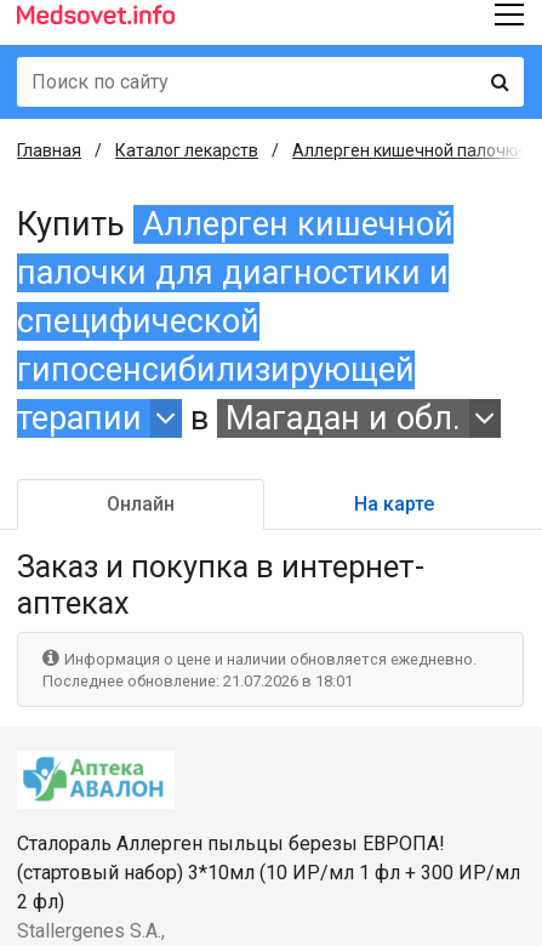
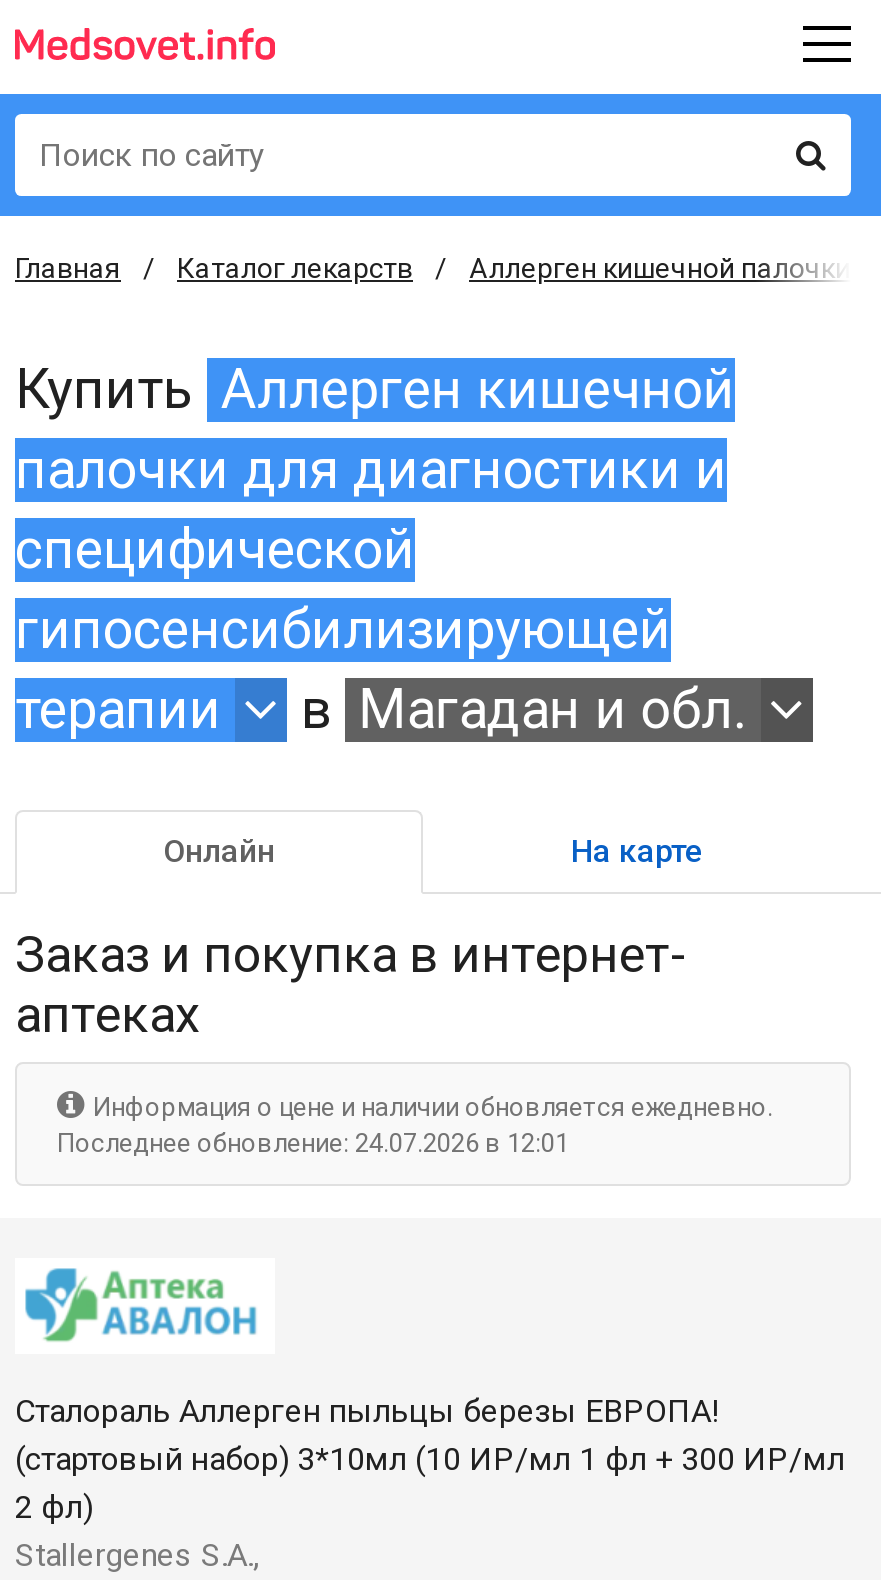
[42,672,353,690] Последнее обновление: 21.07.2026 в 18:01 -> [57,1128,569,1158] Последнее обновление: 24.07.2026 в 12:01

